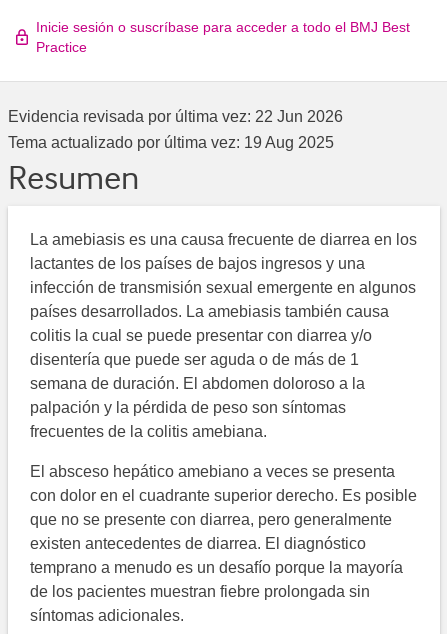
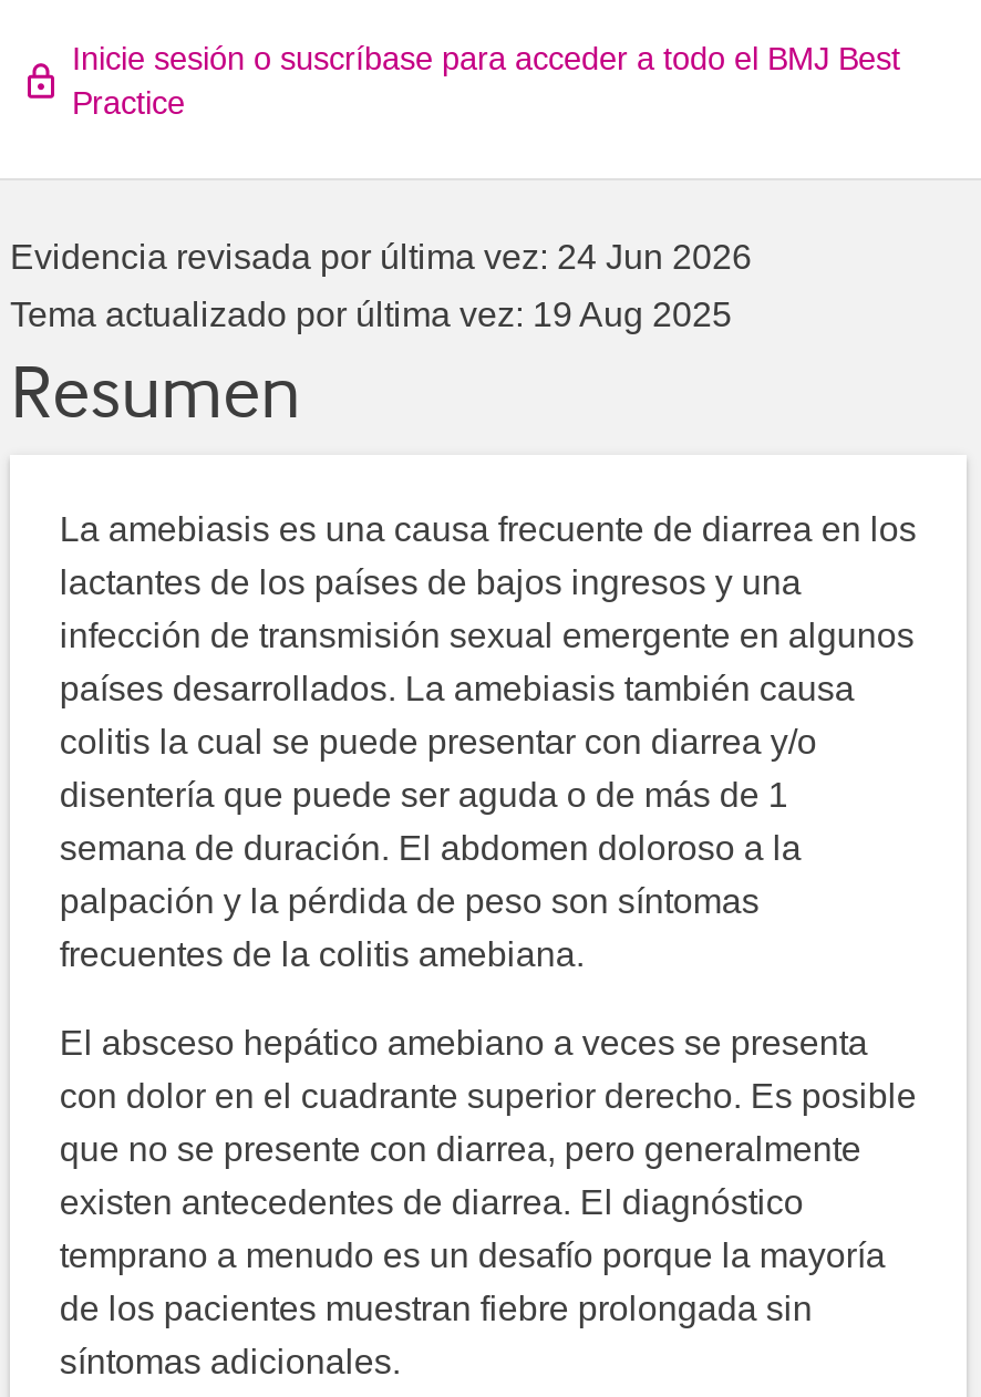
[8,108,343,125] Evidencia revisada por última vez: 22 Jun 2026 -> [10,238,752,276] Evidencia revisada por última vez: 24 Jun 2026

